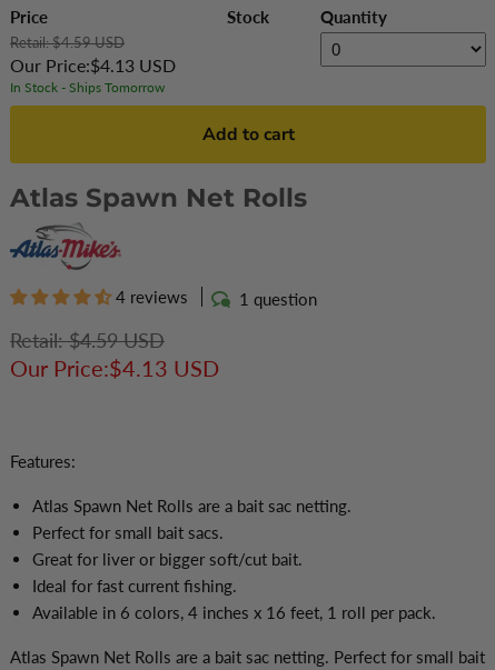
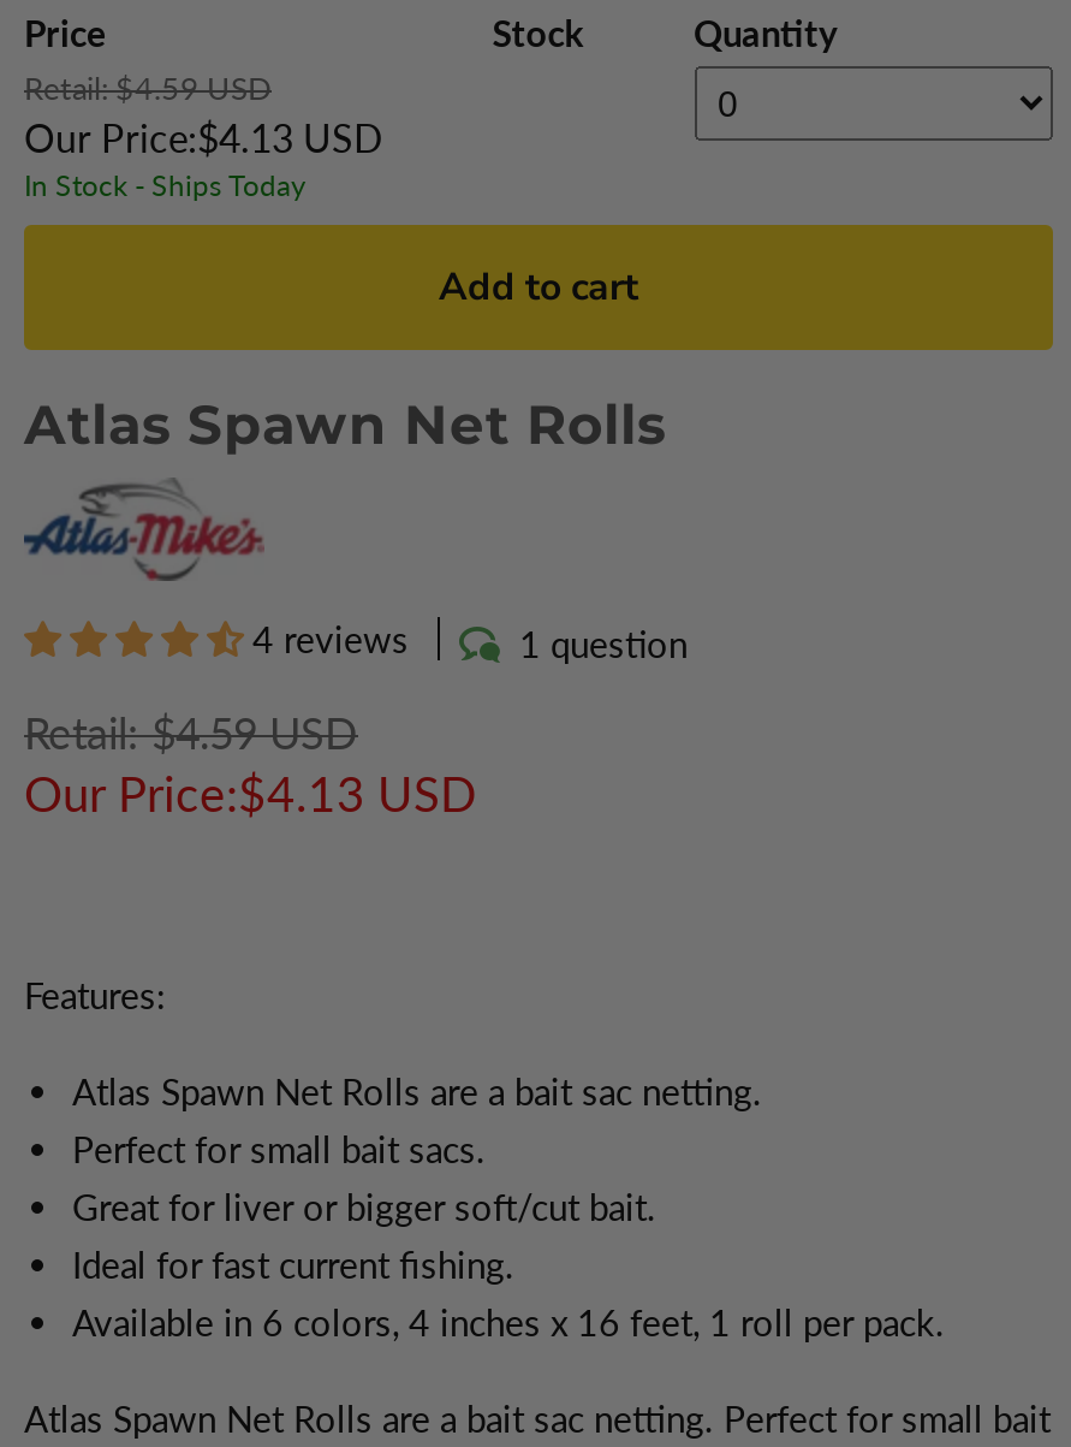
[10,79,165,96] In Stock - Ships Tomorrow -> [24,167,305,203] In Stock - Ships Today

